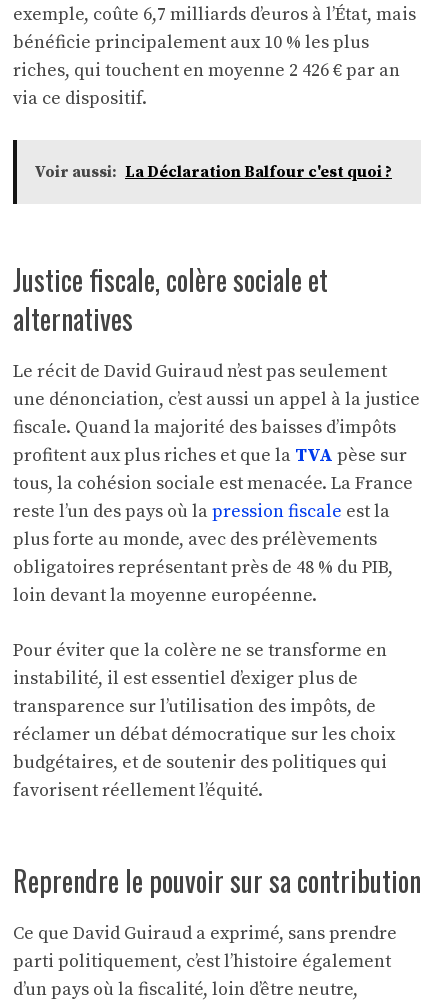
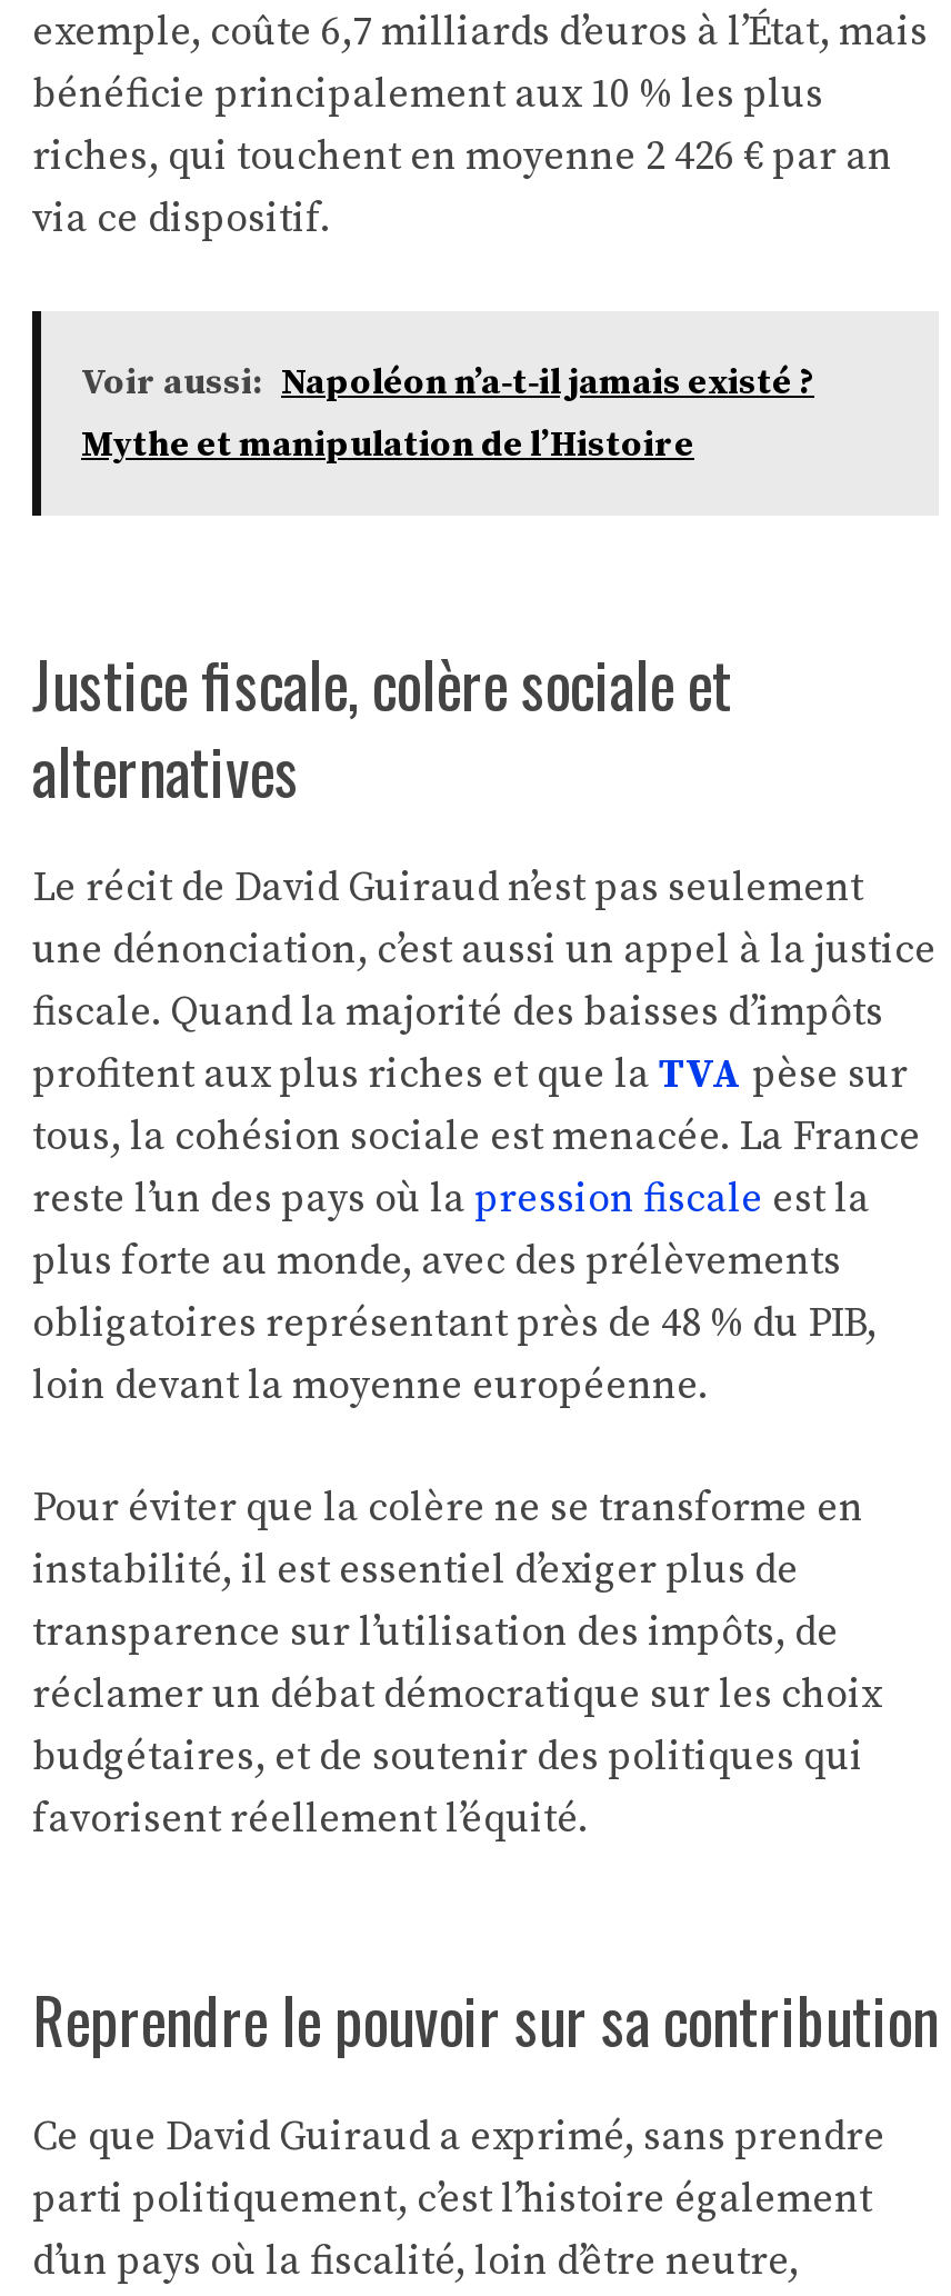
[35,162,392,182] Voir aussi: La Déclaration Balfour c'est quoi ? -> [81,360,814,467] Voir aussi: Napoléon n’a‑t‑il jamais existé ? | Mythe et manipulation de l’Histoire

